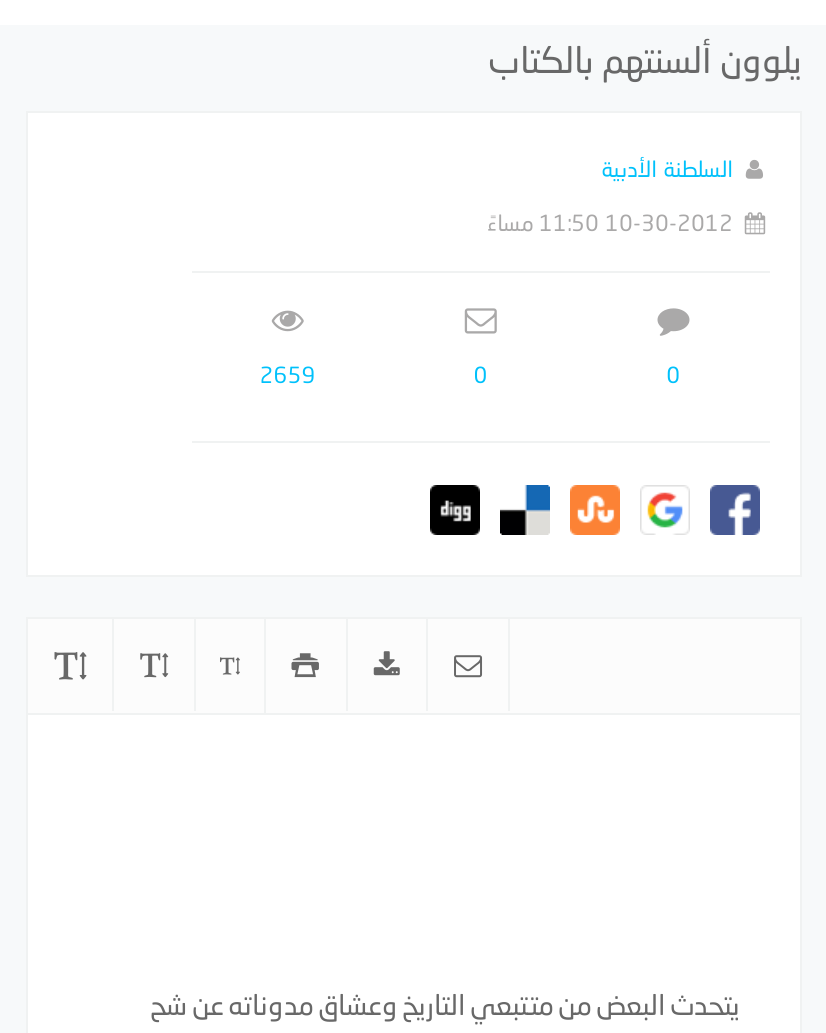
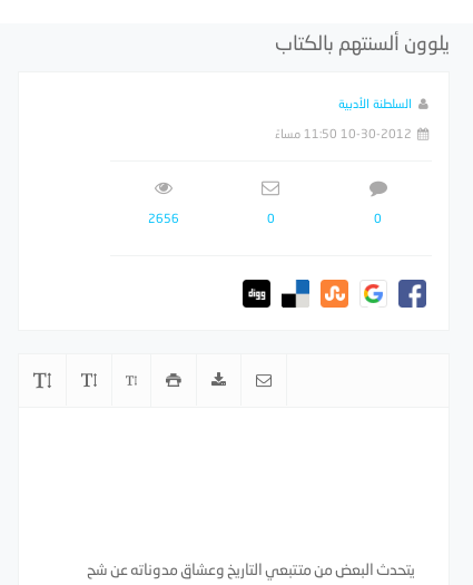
[260,361,316,387] 2659 -> [148,211,179,225] 2656

